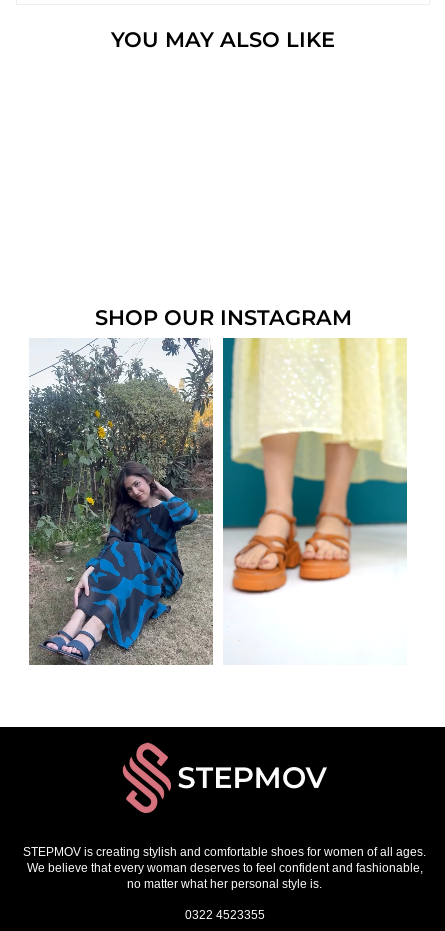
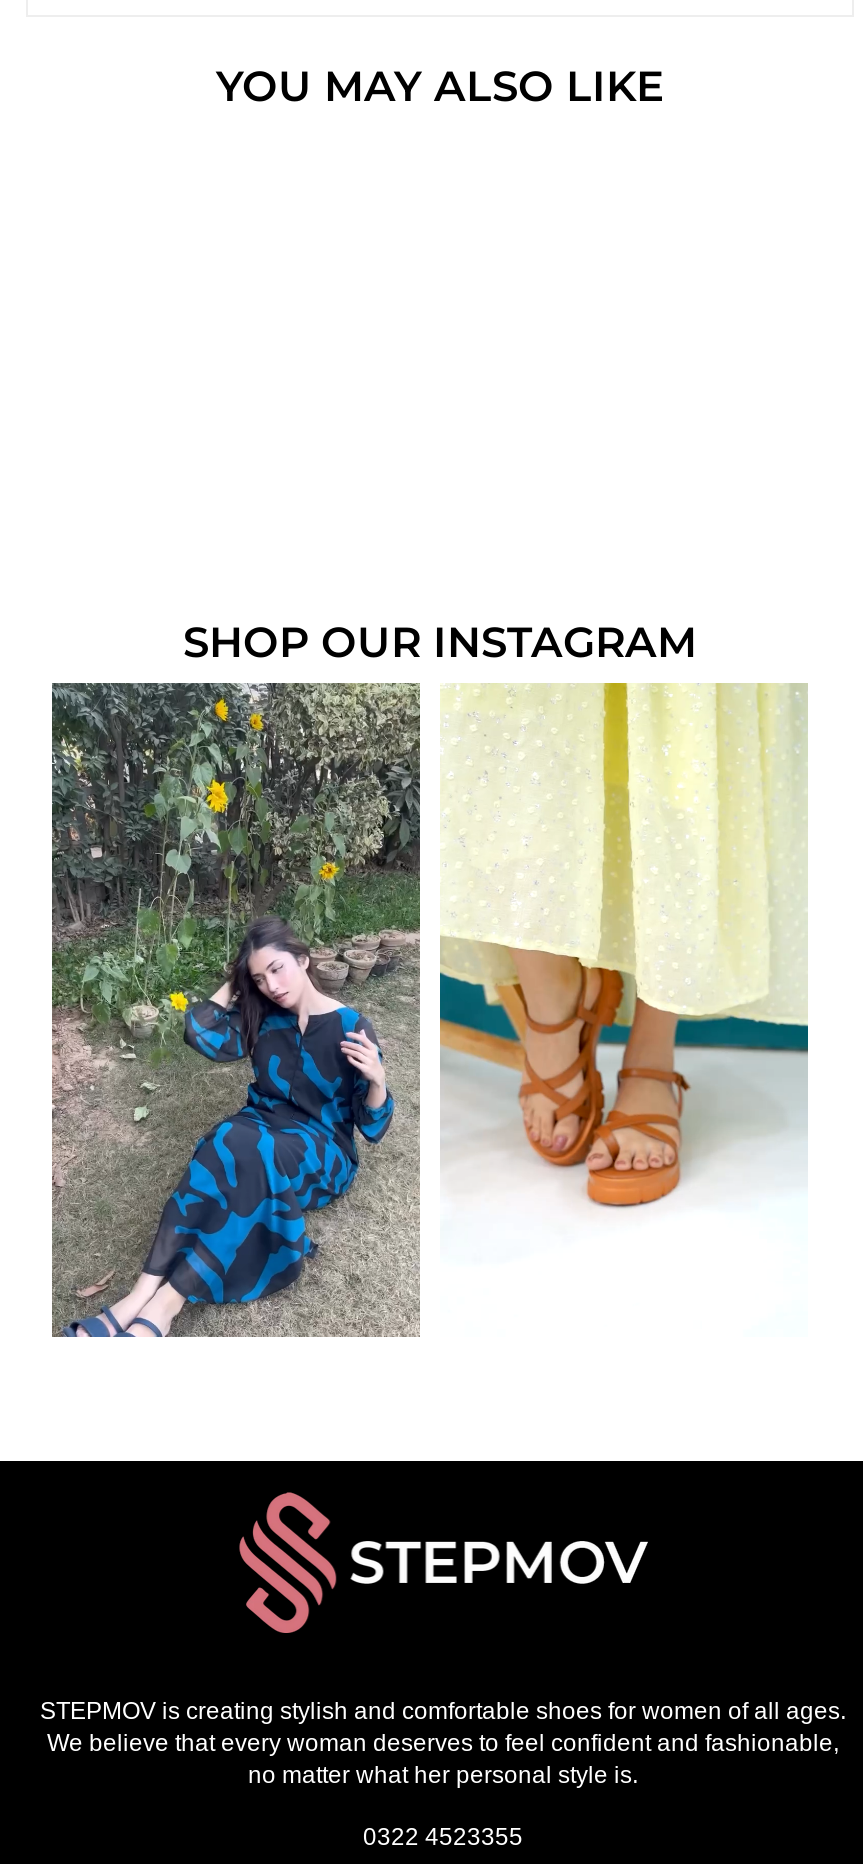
[29,338,214,666] [image] -> [50,681,422,1339] [image]
[222,337,408,601] [image] -> [438,681,808,1211] [image]

